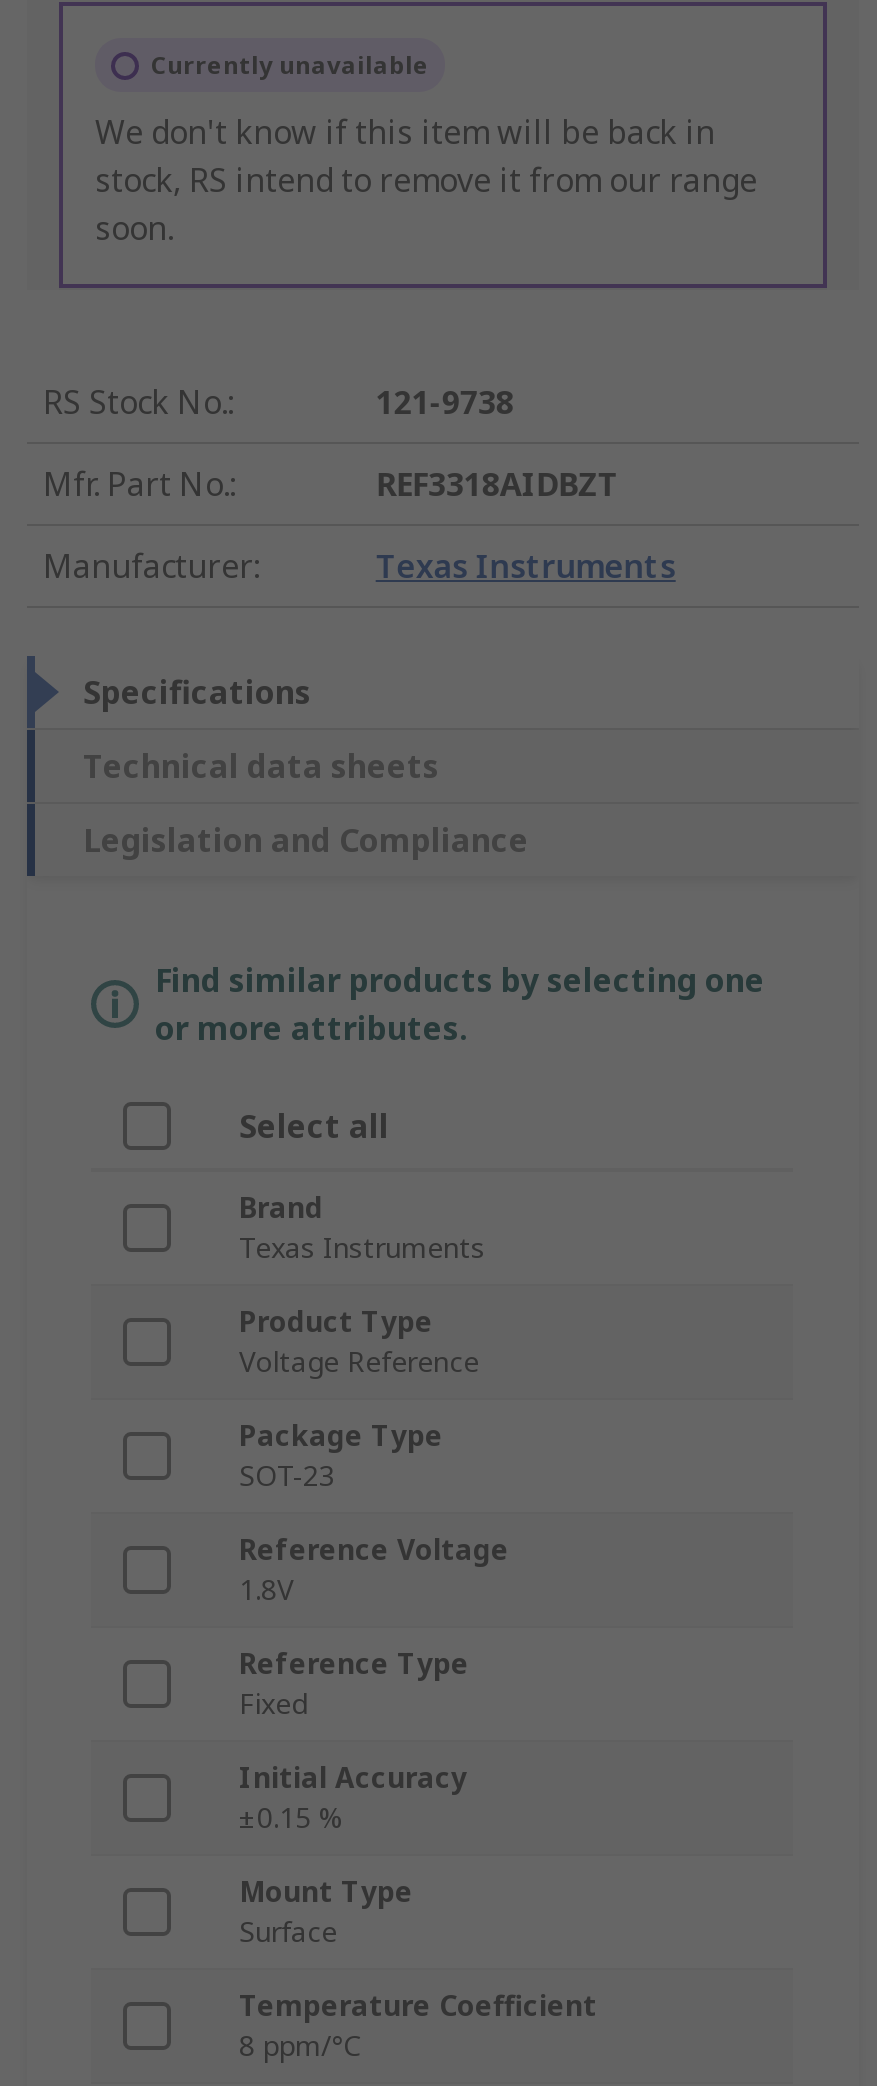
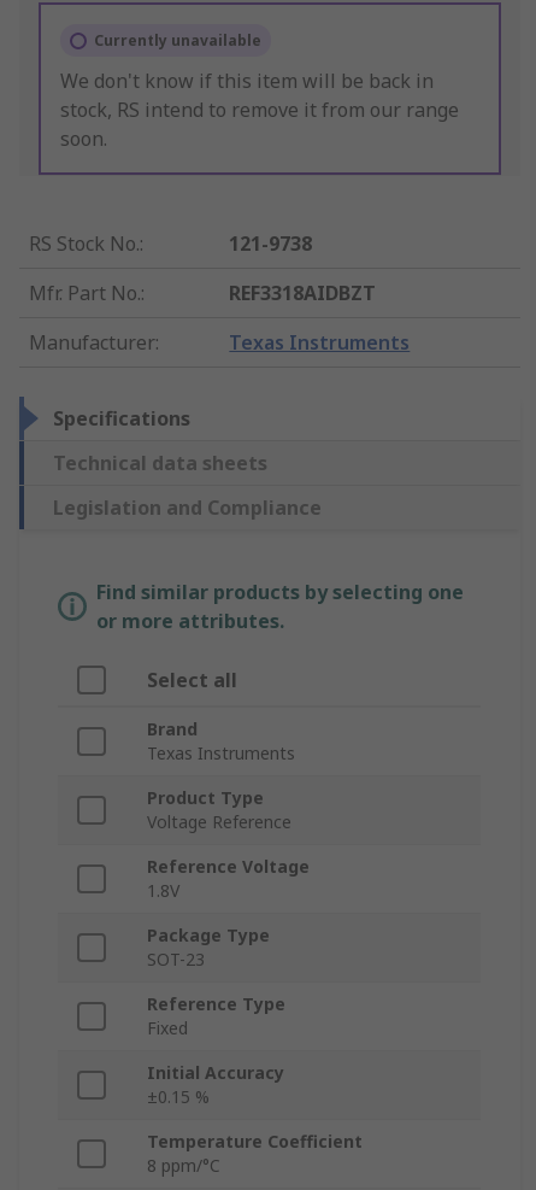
moved [239,1417,443,1495] -> [147,924,270,971]: Package Type | SOT-23
[239,1873,413,1951] Mount Type | Surface -> none

